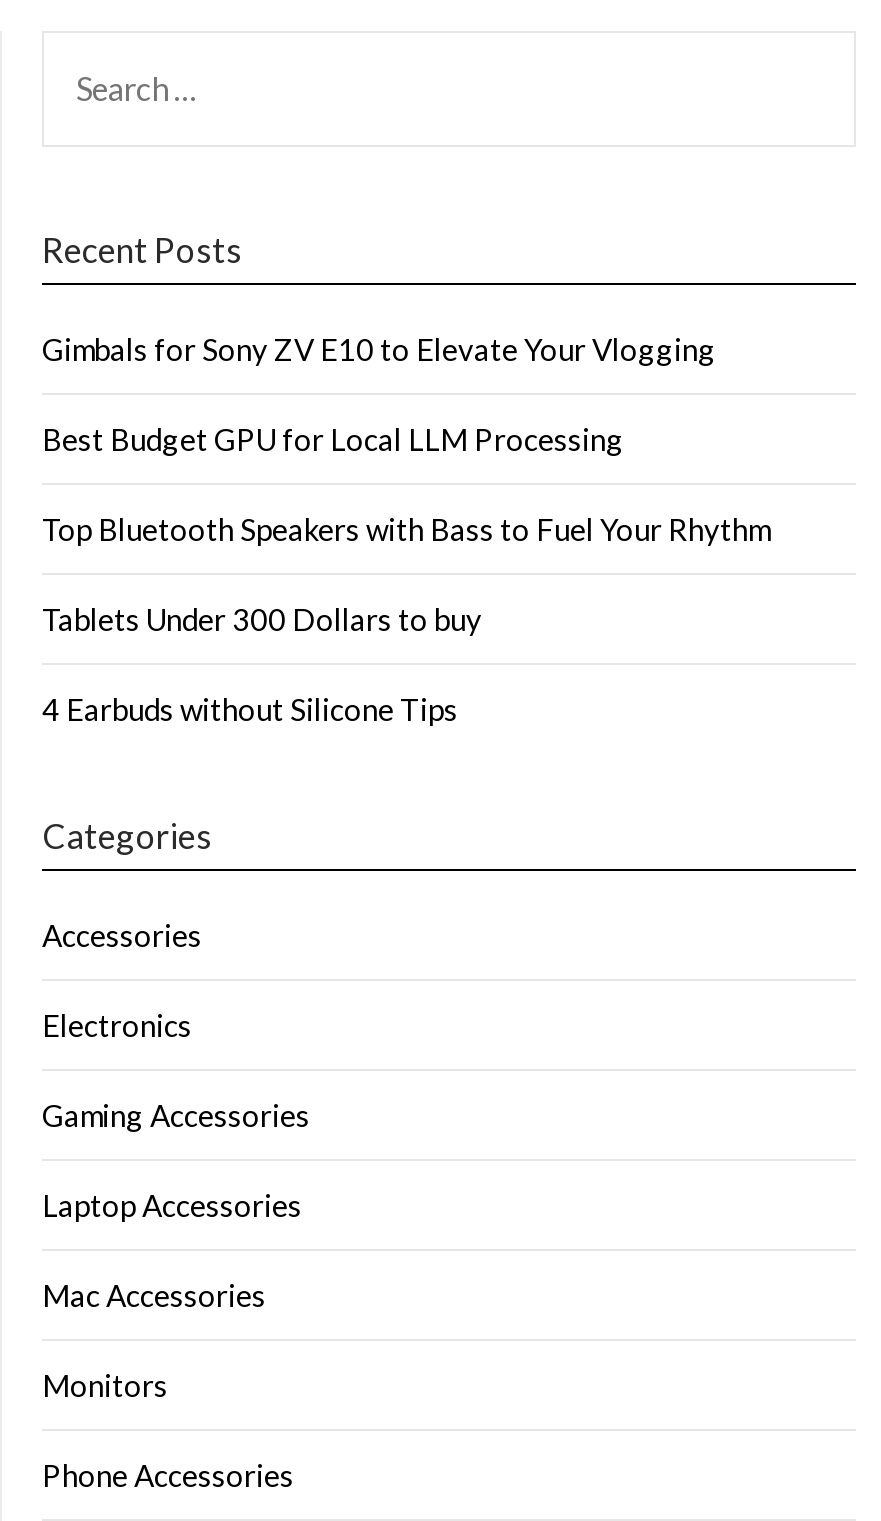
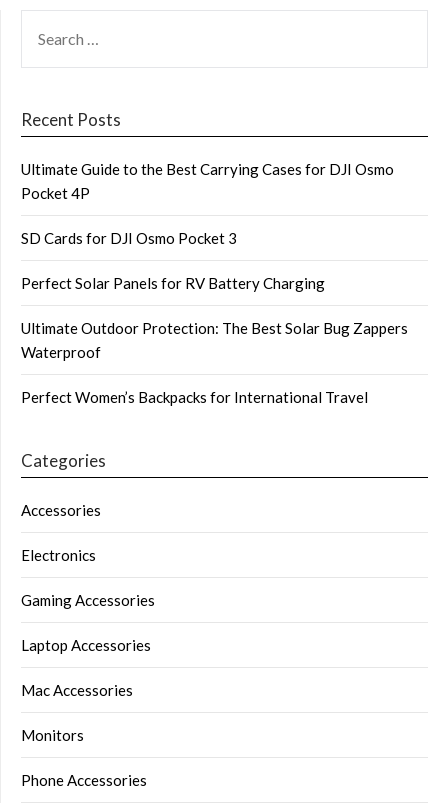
[42,331,716,367] Gimbals for Sony ZV E10 to Elevate Your Vlogging -> [21,160,394,202] Ultimate Guide to the Best Carrying Cases for DJI Osmo | Pocket 4P
[42,421,624,457] Best Budget GPU for Local LLM Processing -> [21,229,237,247] SD Cards for DJI Osmo Pocket 3
[42,511,770,547] Top Bluetooth Speakers with Bass to Fuel Your Rhythm -> [21,274,325,292] Perfect Solar Panels for RV Battery Charging
[42,601,482,637] Tablets Under 300 Dollars to buy -> [21,319,408,361] Ultimate Outdoor Protection: The Best Solar Bug Zappers | Waterproof
[42,691,458,727] 4 Earbuds without Silicone Tips -> [21,388,368,406] Perfect Women’s Backpacks for International Travel

